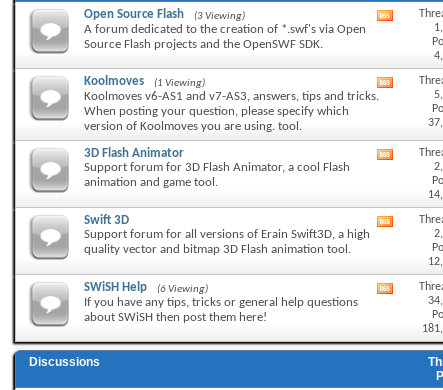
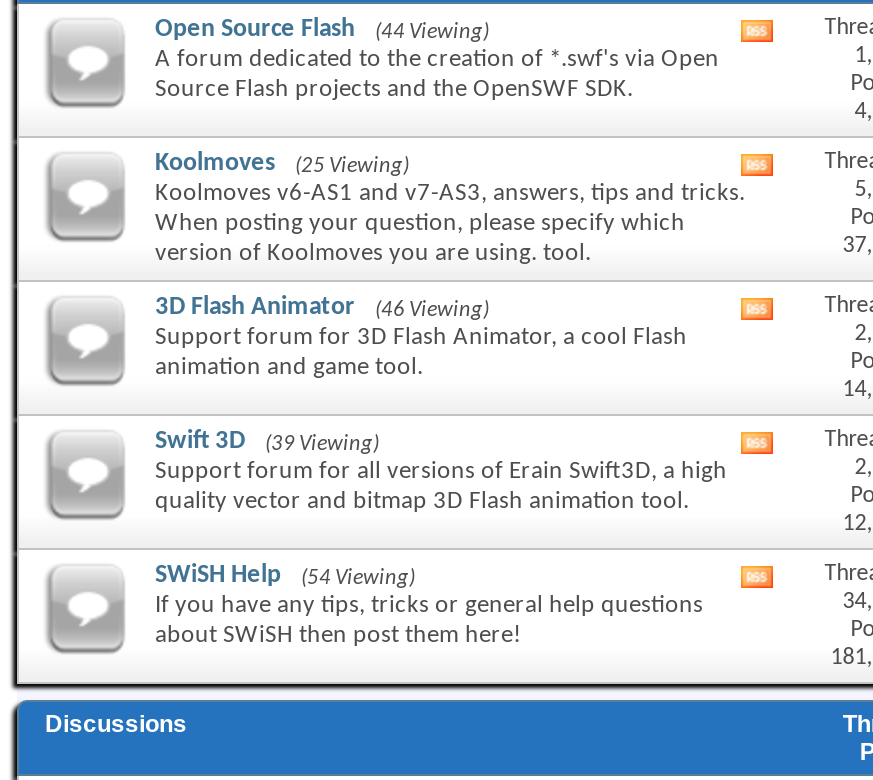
[84,8,245,22] Open Source Flash (3 Viewing) -> [155,16,489,44] Open Source Flash (44 Viewing)
[84,75,205,89] Koolmoves (1 Viewing) -> [155,150,409,178] Koolmoves (25 Viewing)
none -> [375,300,489,322] (46 Viewing)
none -> [265,434,379,456] (39 Viewing)
[84,281,208,295] SWiSH Help (6 Viewing) -> [155,562,415,590] SWiSH Help (54 Viewing)

